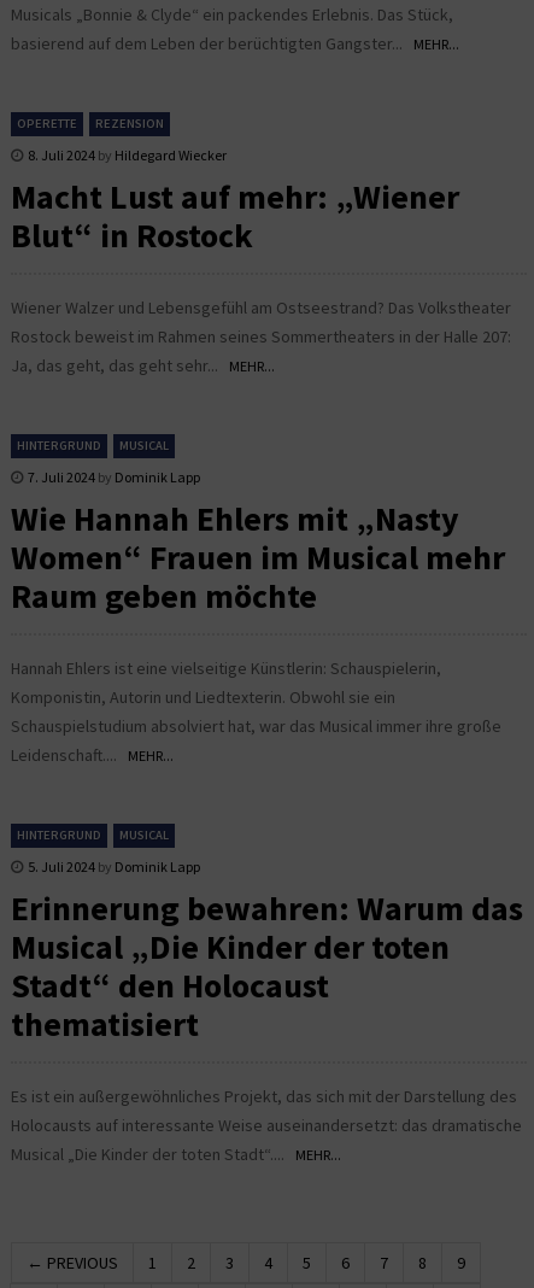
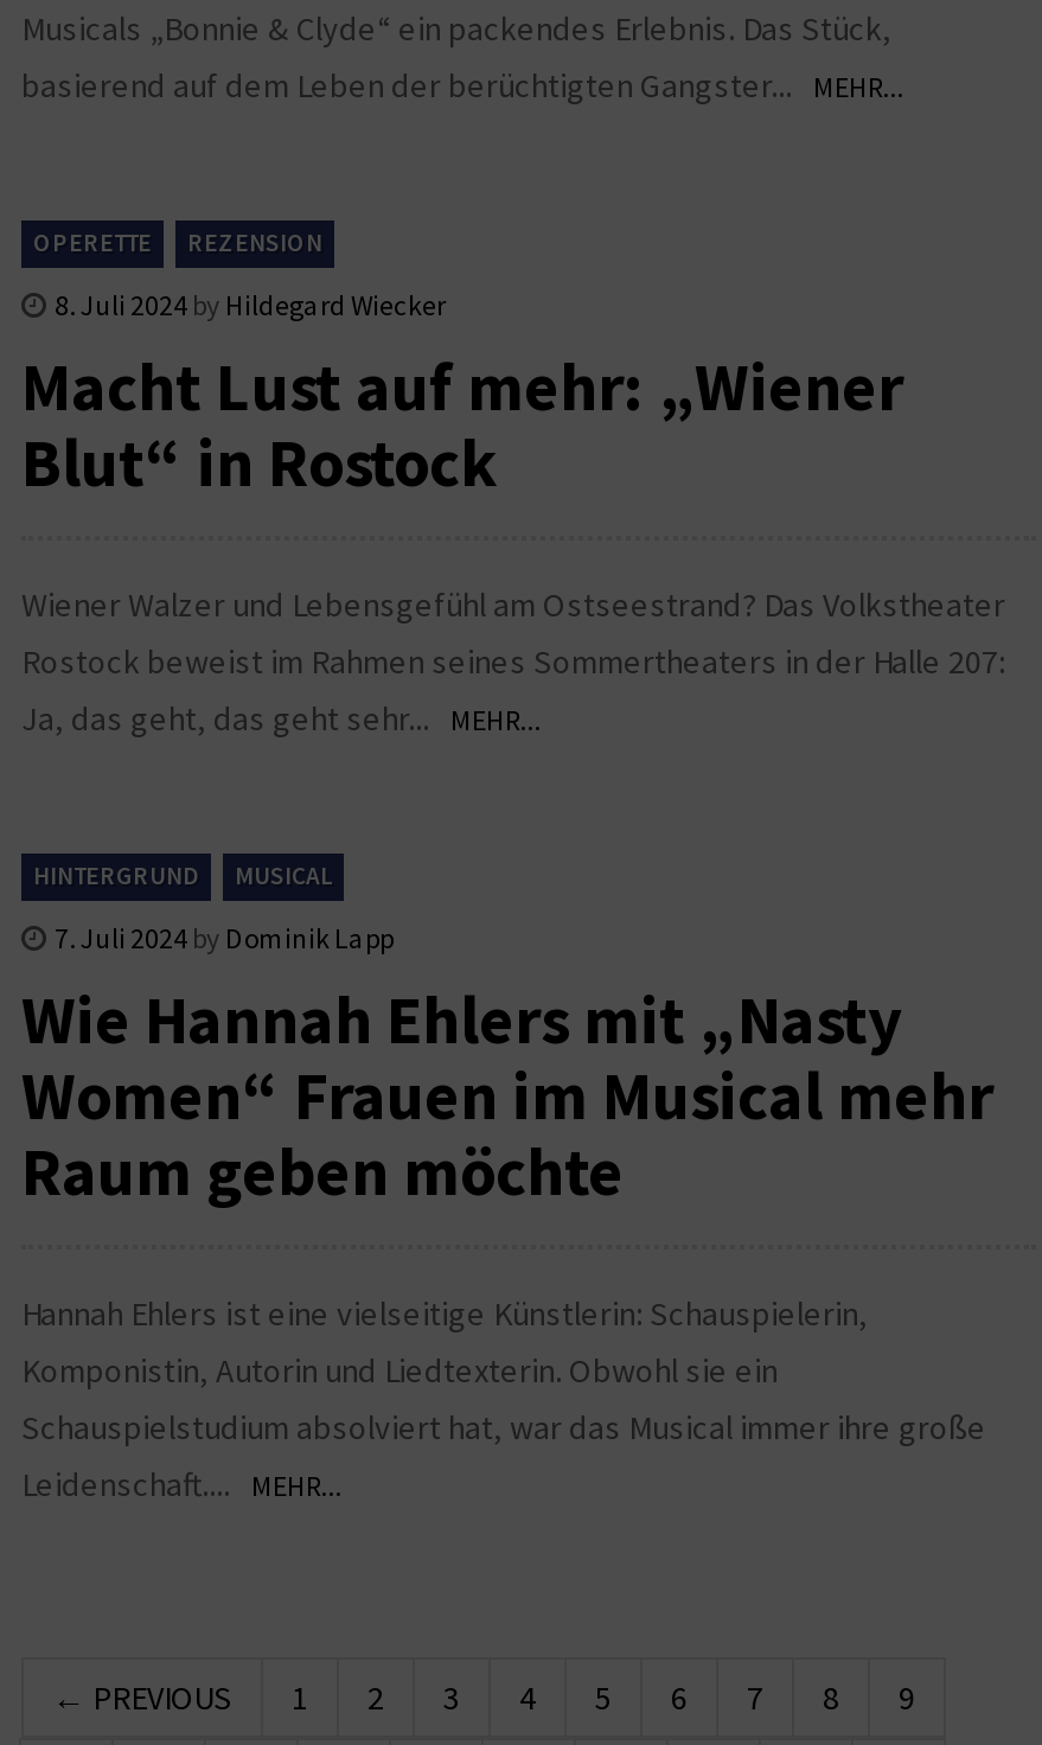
[11,827,523,1165] HINTERGRUND | MUSICAL | 5. Juli 2024 by Dominik Lapp | Erinnerung bewahren: Warum das | Musical „Die Kinder der toten | Stadt“ den Holocaust | thematisiert | Es ist ein außergewöhnliches Projekt, das sich mit der Darstellung des | Holocausts auf interessante Weise auseinandersetzt: das dramatische | Musical „Die Kinder der toten Stadt“.... MEHR... -> none

